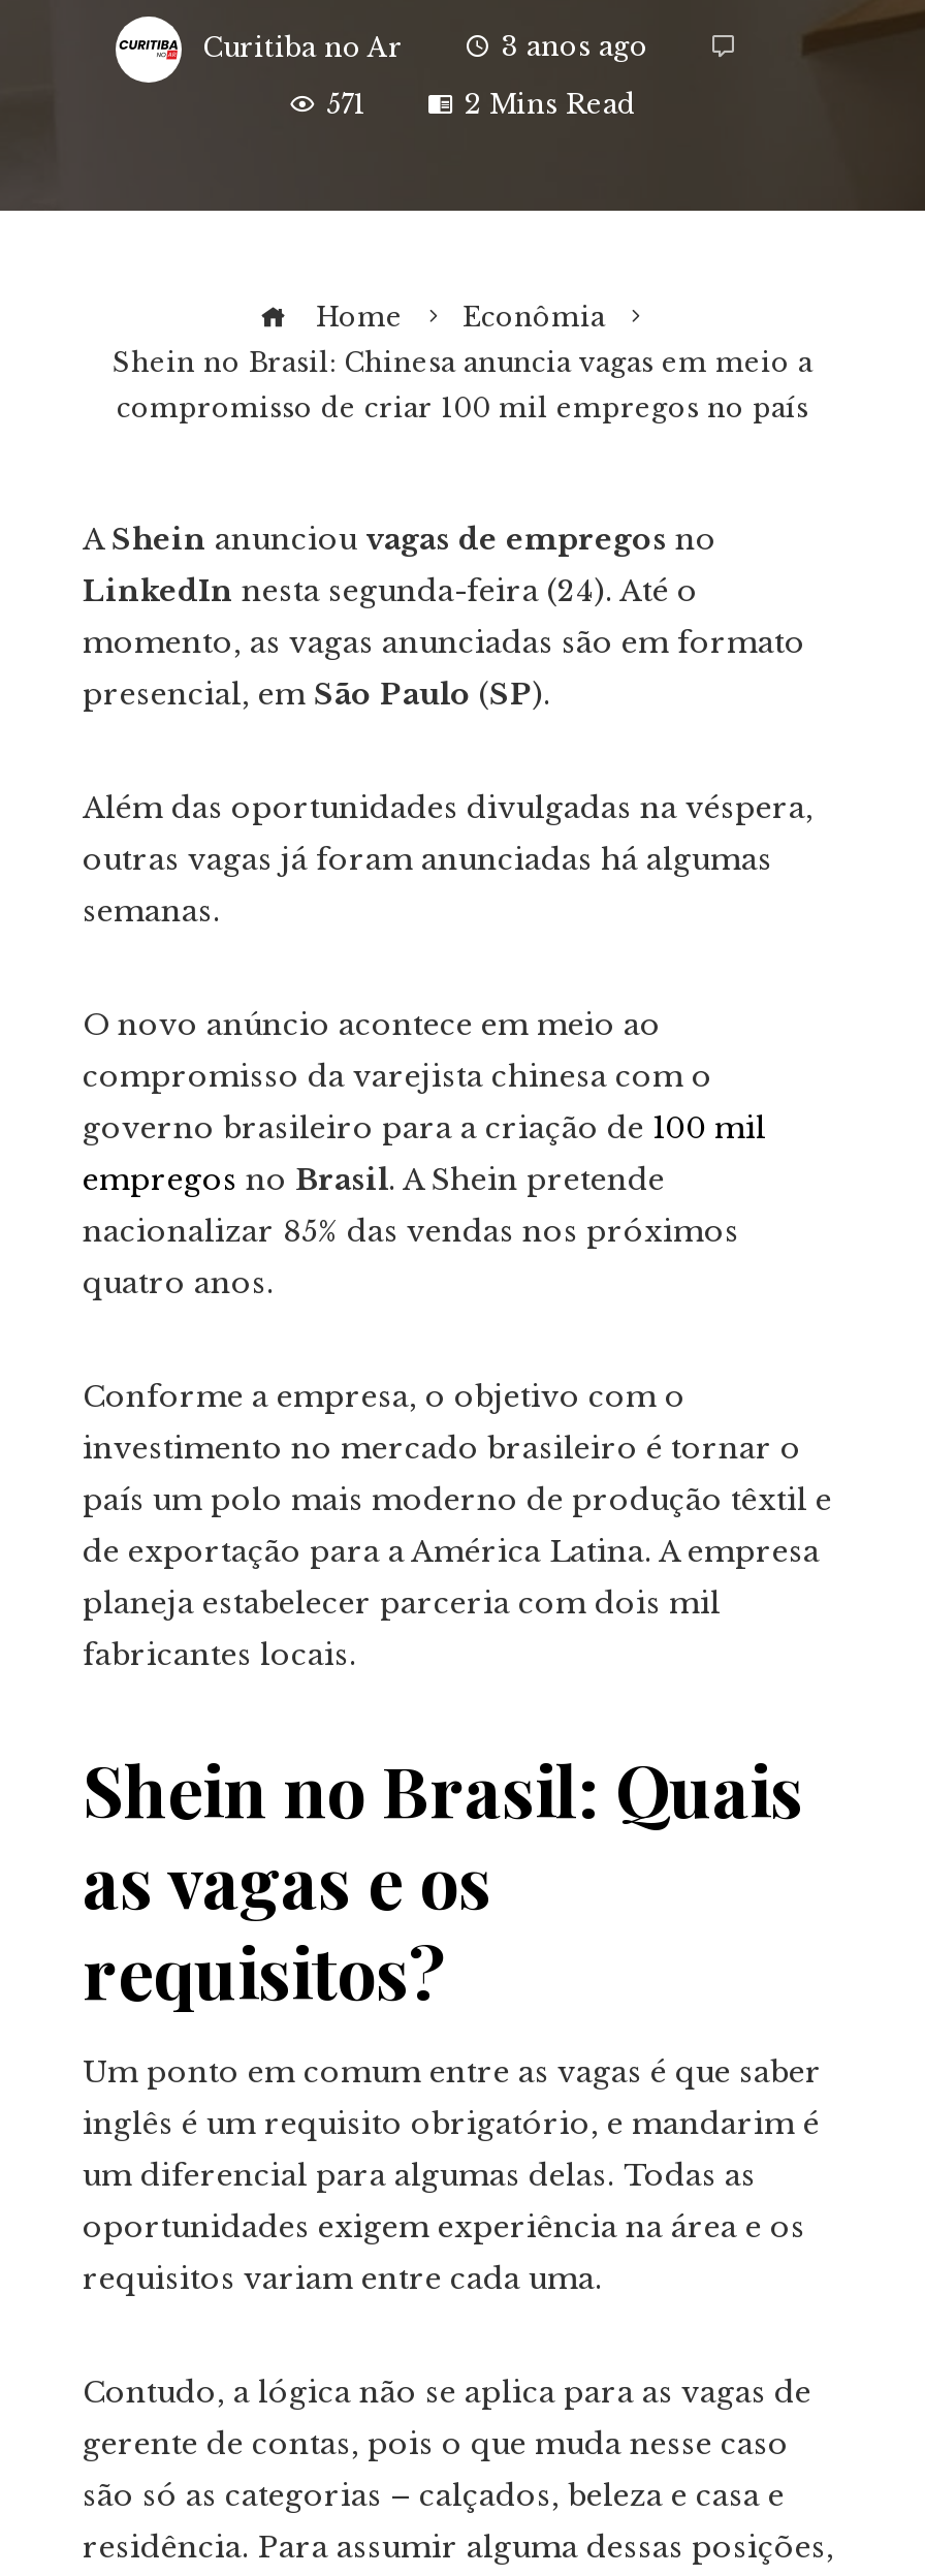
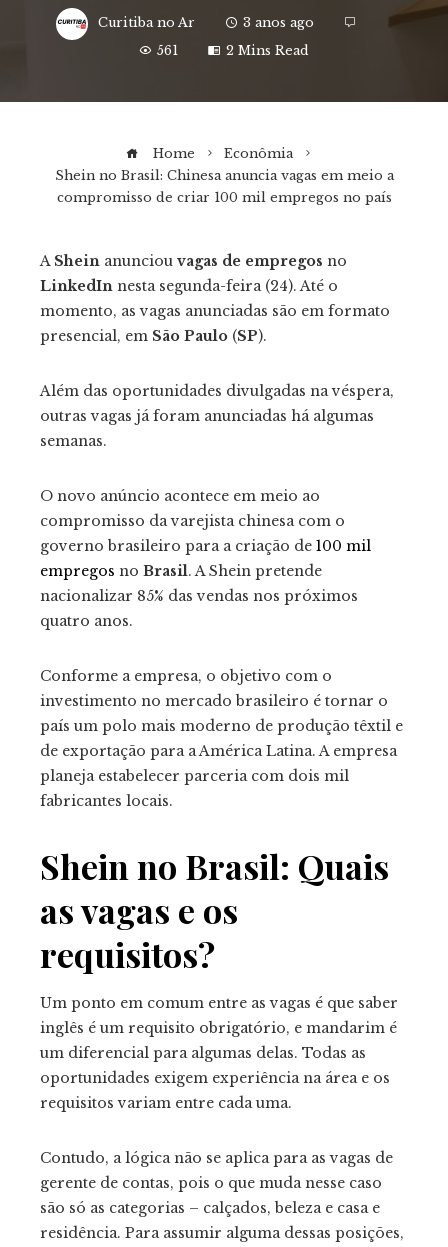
[326,89,365,120] 571 -> [157,43,178,58] 561

